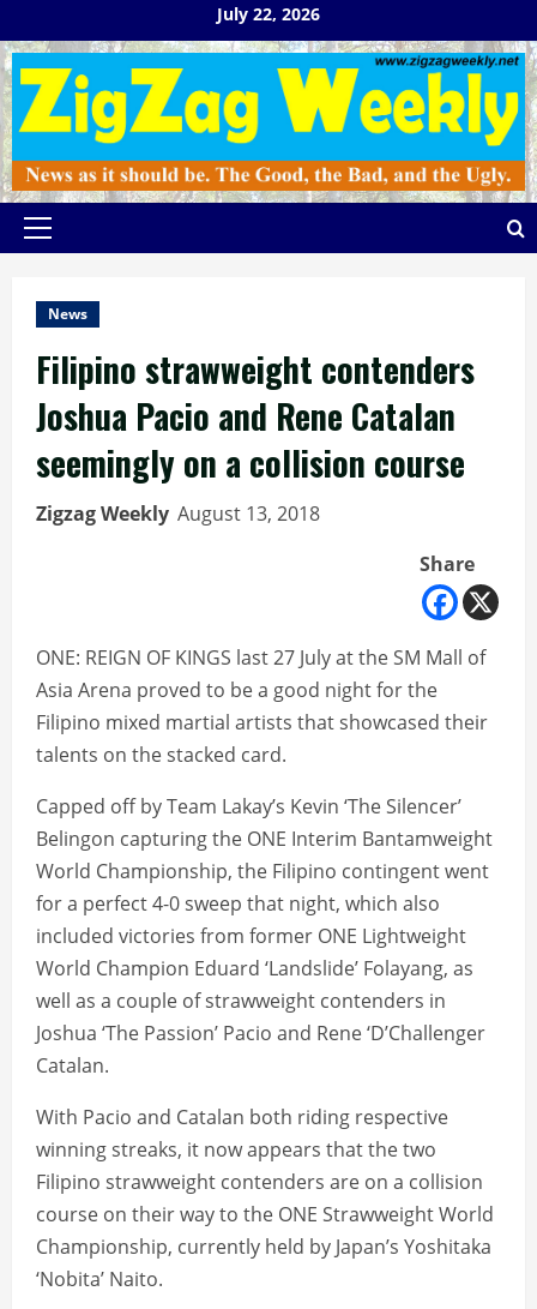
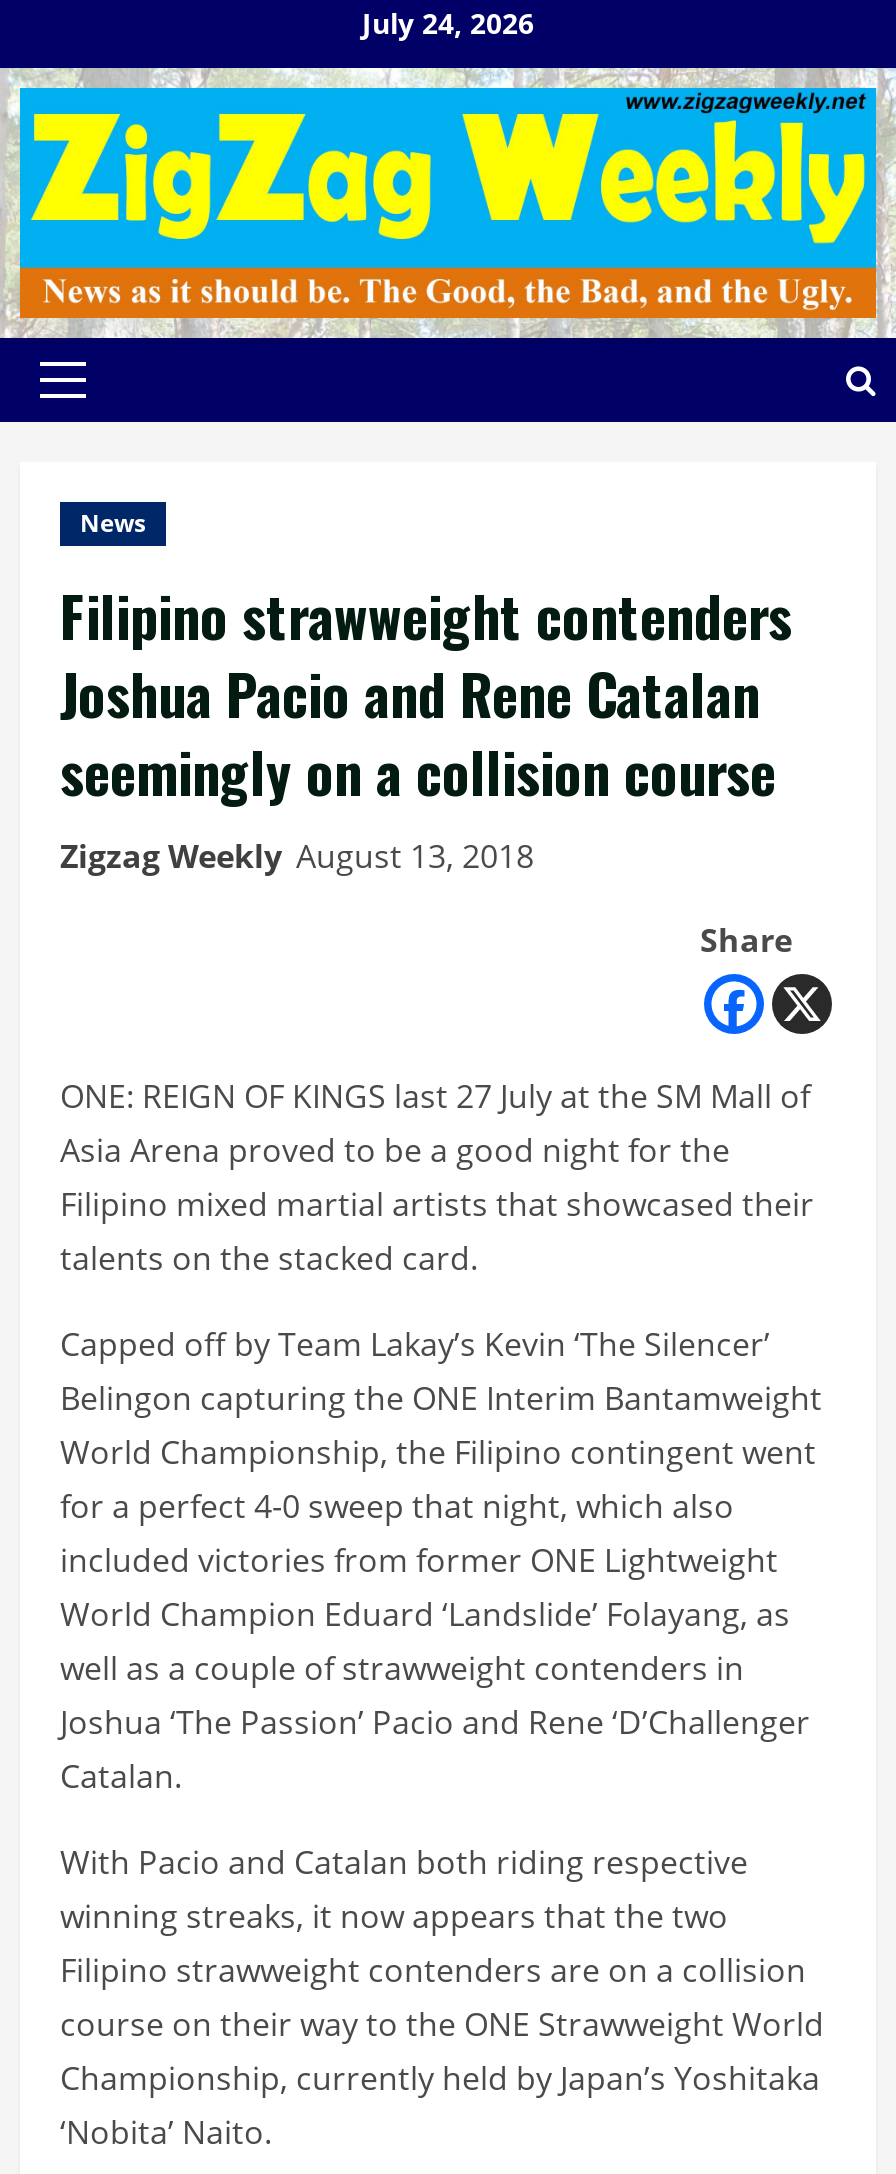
[217,2,320,25] July 22, 2026 -> [362,4,534,42] July 24, 2026

